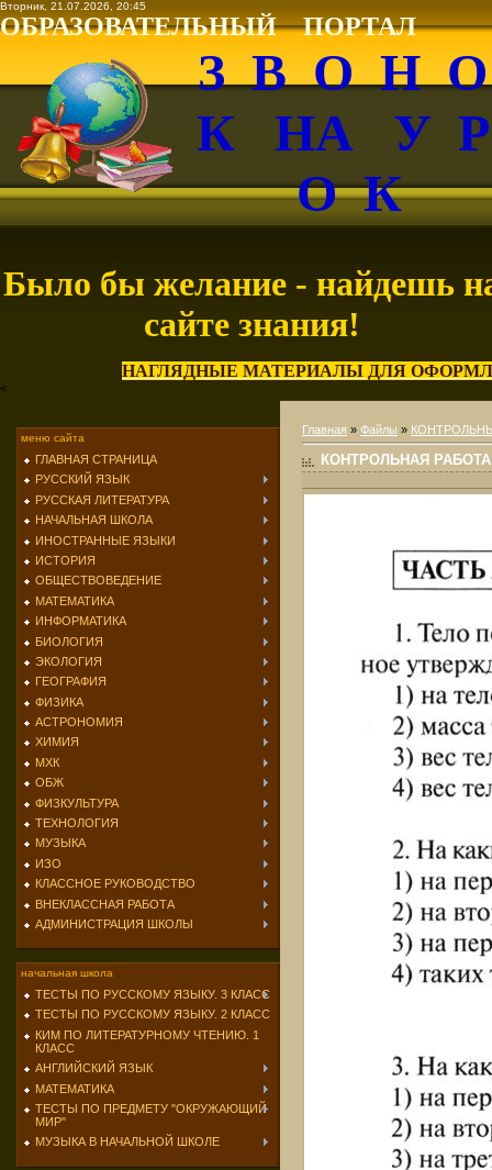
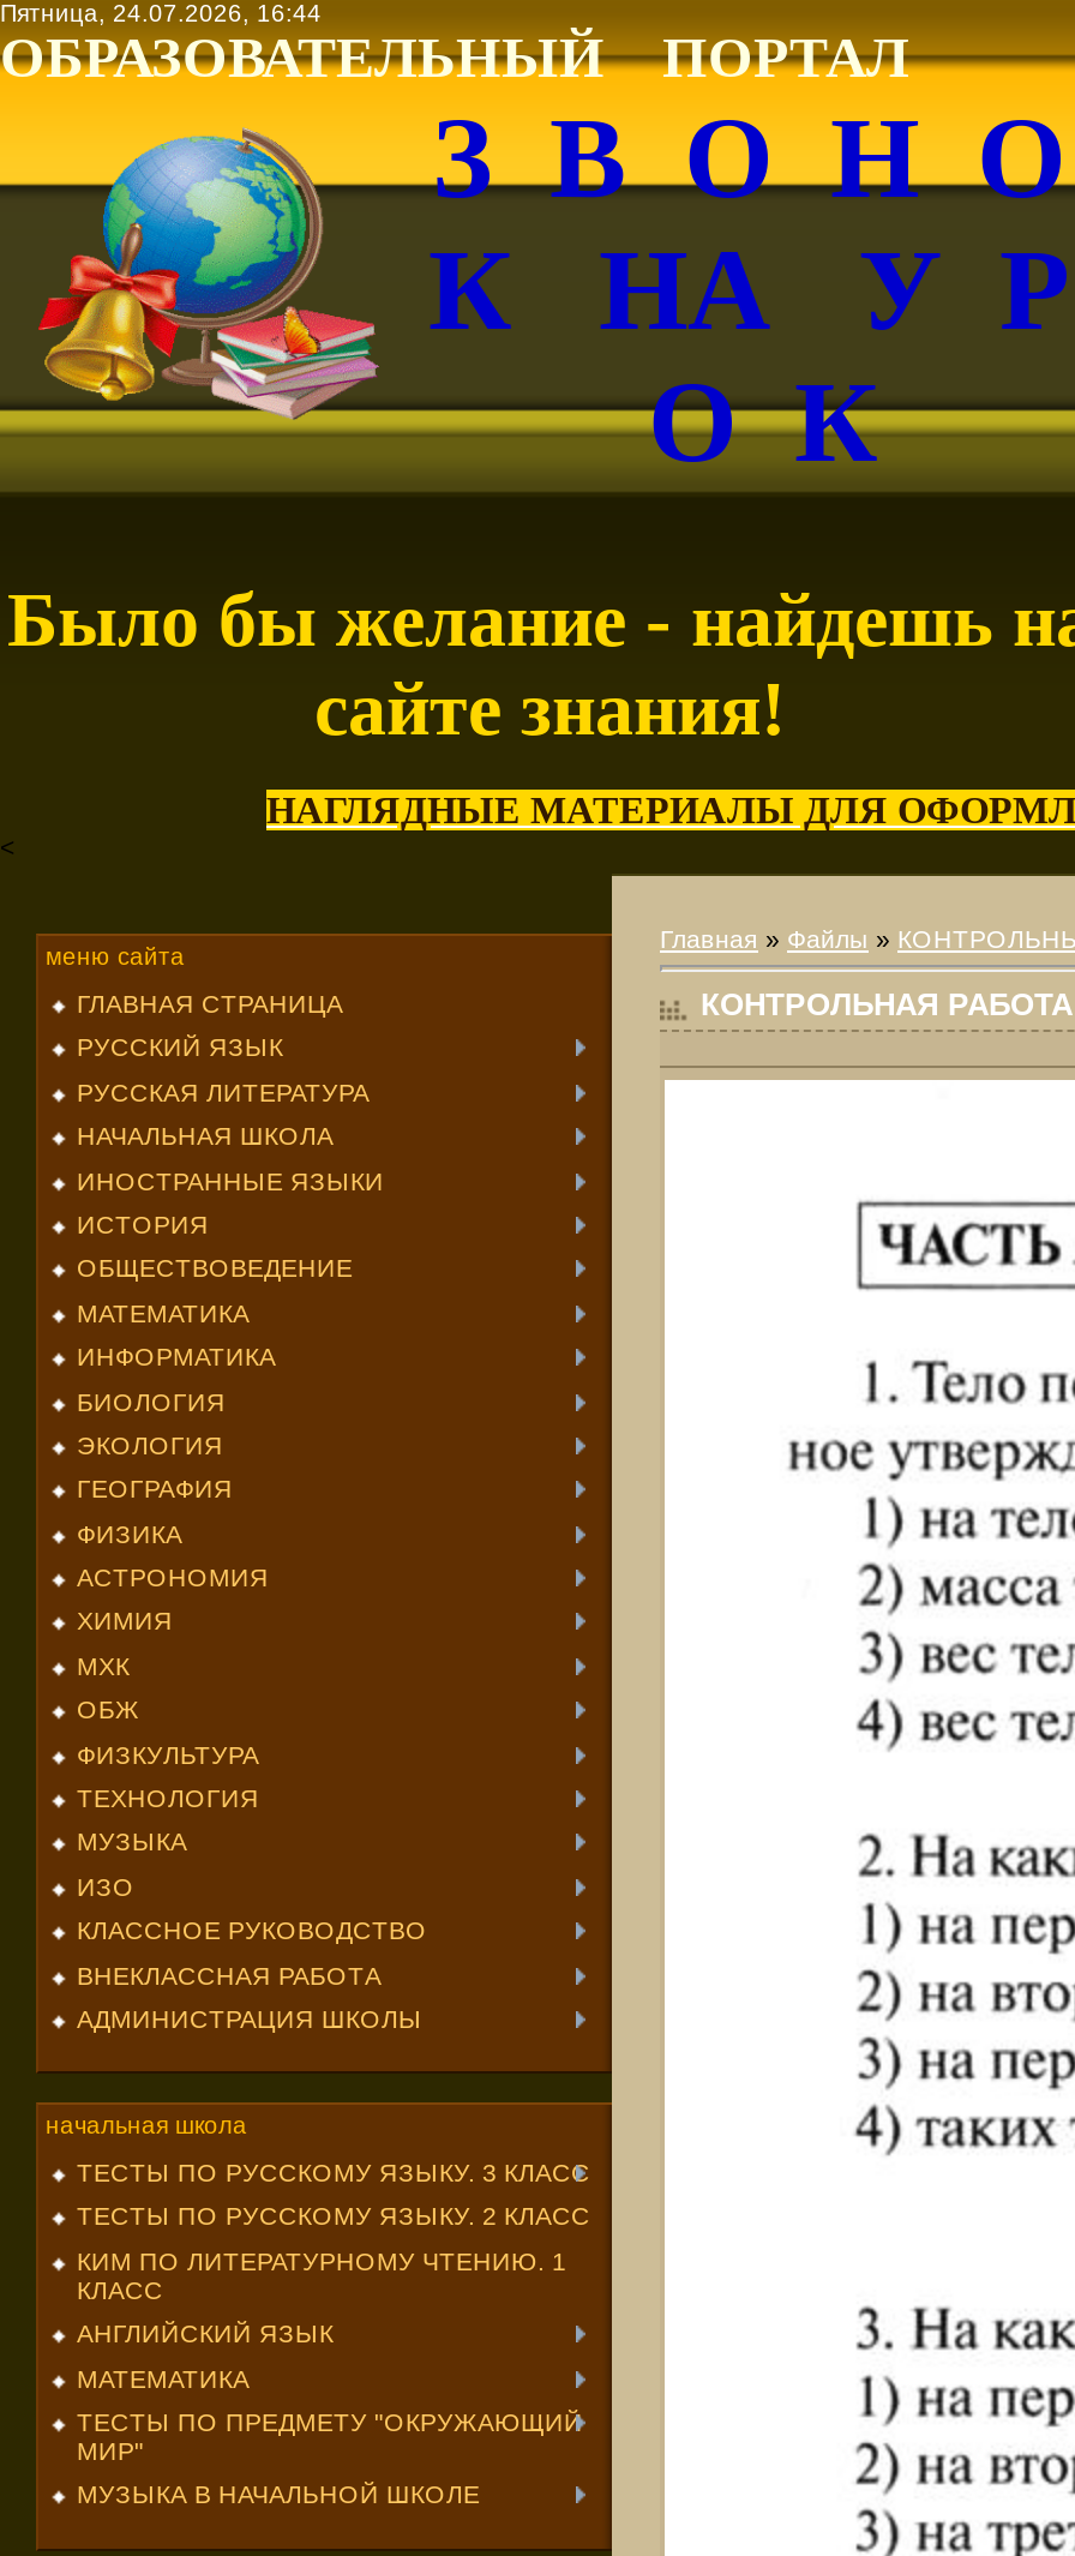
[0,0,367,12] Вторник, 21.07.2026, 20:45 -> [0,0,804,26] Пятница, 24.07.2026, 16:44

